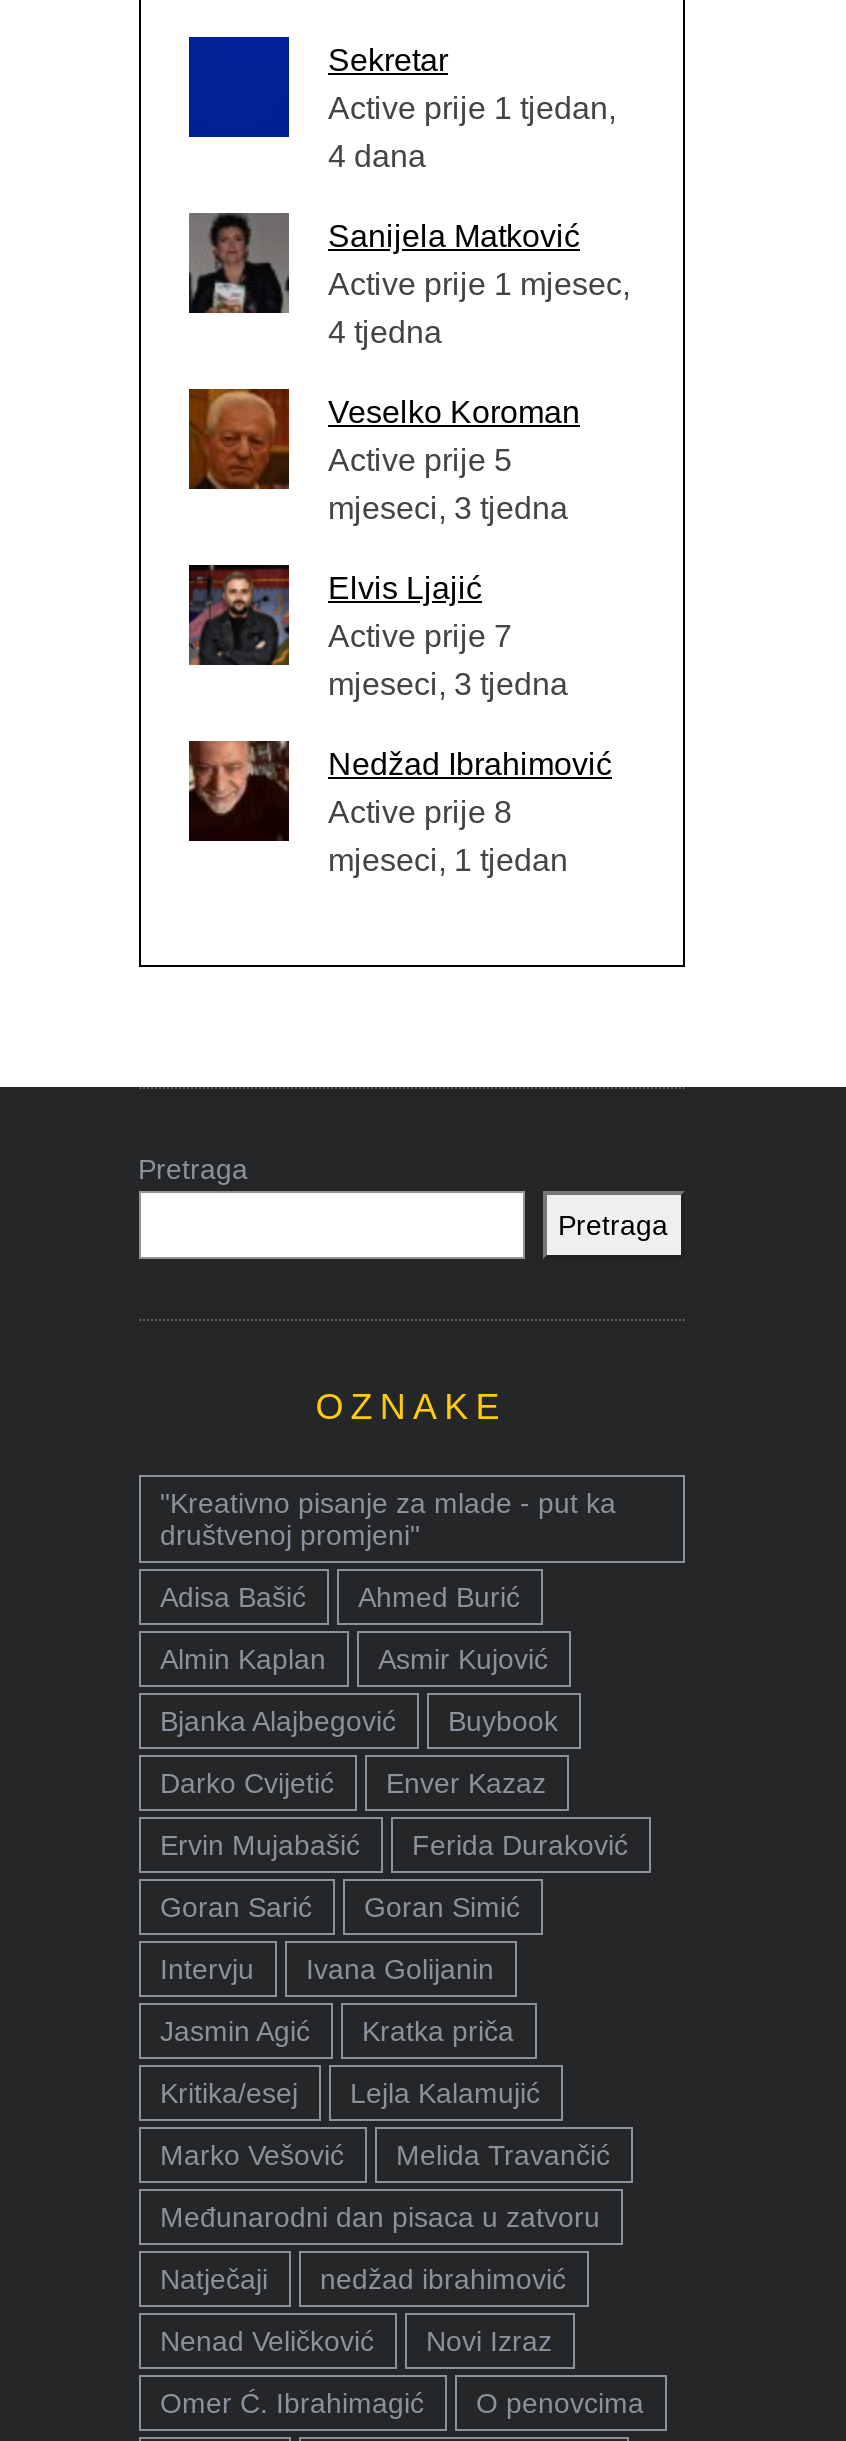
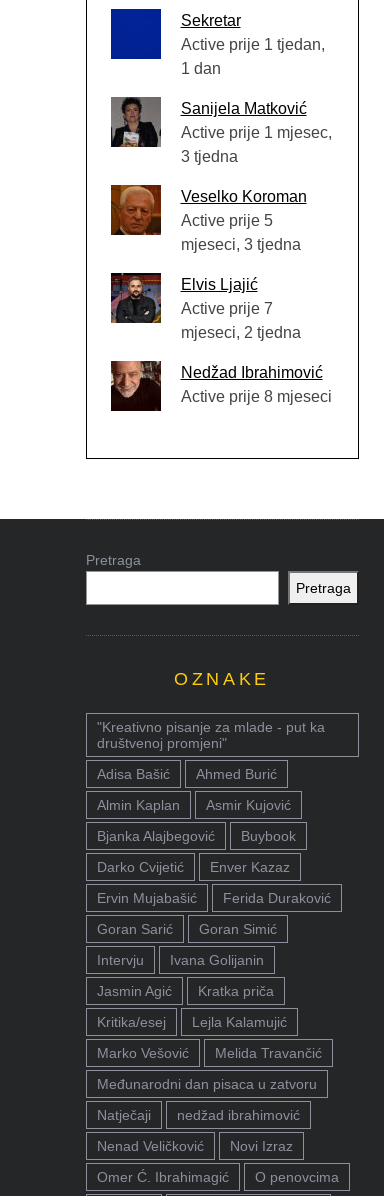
[328,138,426,172] 4 dana -> [180,60,220,77] 1 dan
[328,314,442,348] 4 tjedna -> [180,148,237,165] 3 tjedna
[328,666,568,700] mjeseci, 3 tjedna -> [180,324,300,341] mjeseci, 2 tjedna
[328,794,568,876] Active prije 8 | mjeseci, 1 tjedan -> [180,388,331,405] Active prije 8 mjeseci

